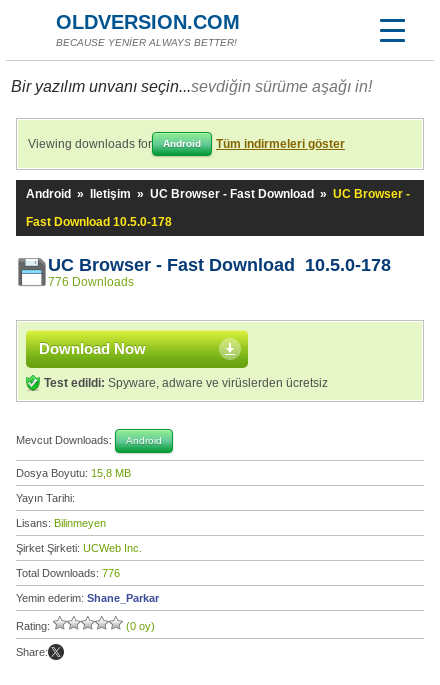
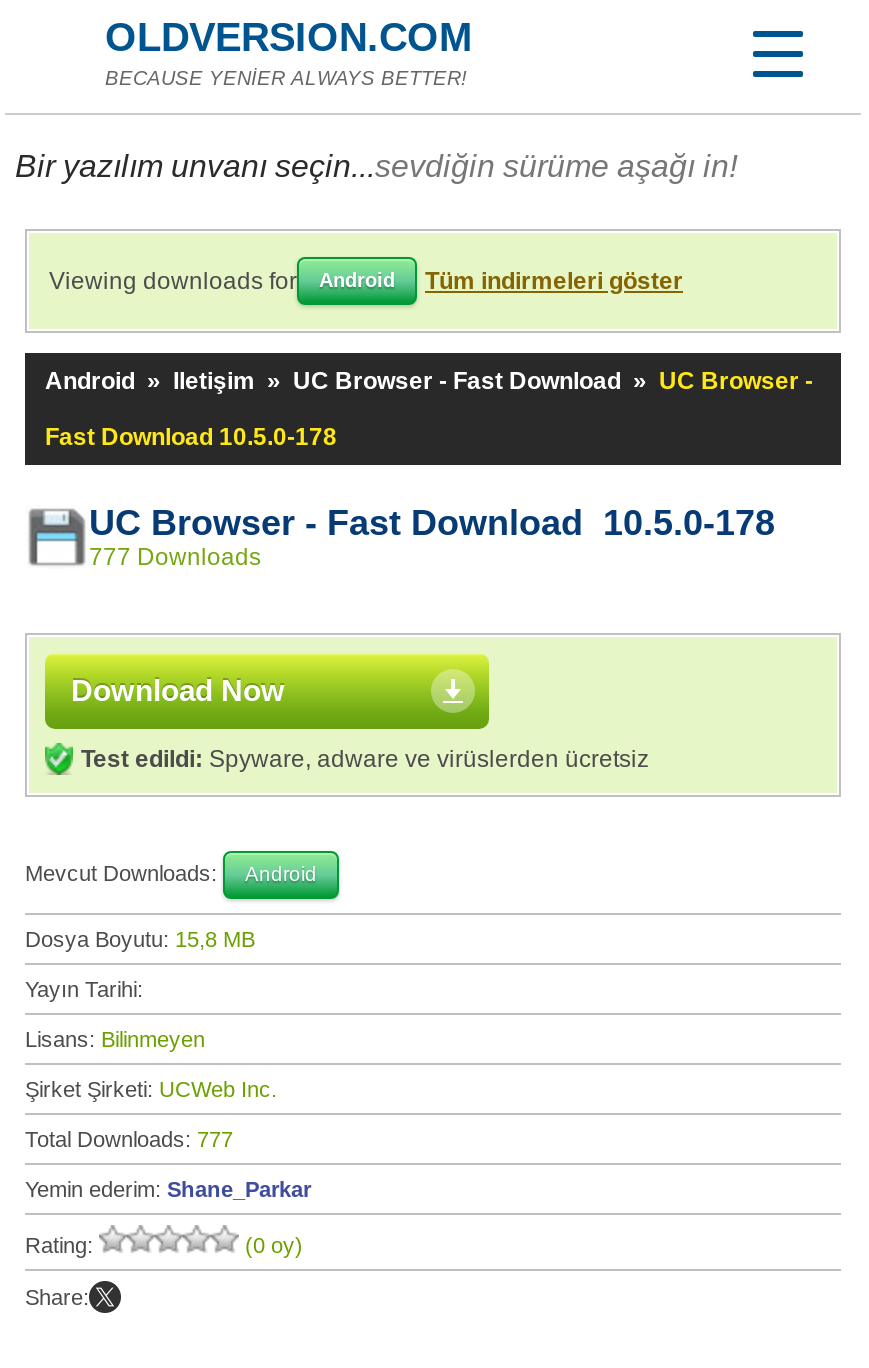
[48,275,134,289] 776 Downloads -> [89,543,261,571] 777 Downloads
[16,567,120,579] Total Downloads: 776 -> [25,1127,233,1151] Total Downloads: 777

